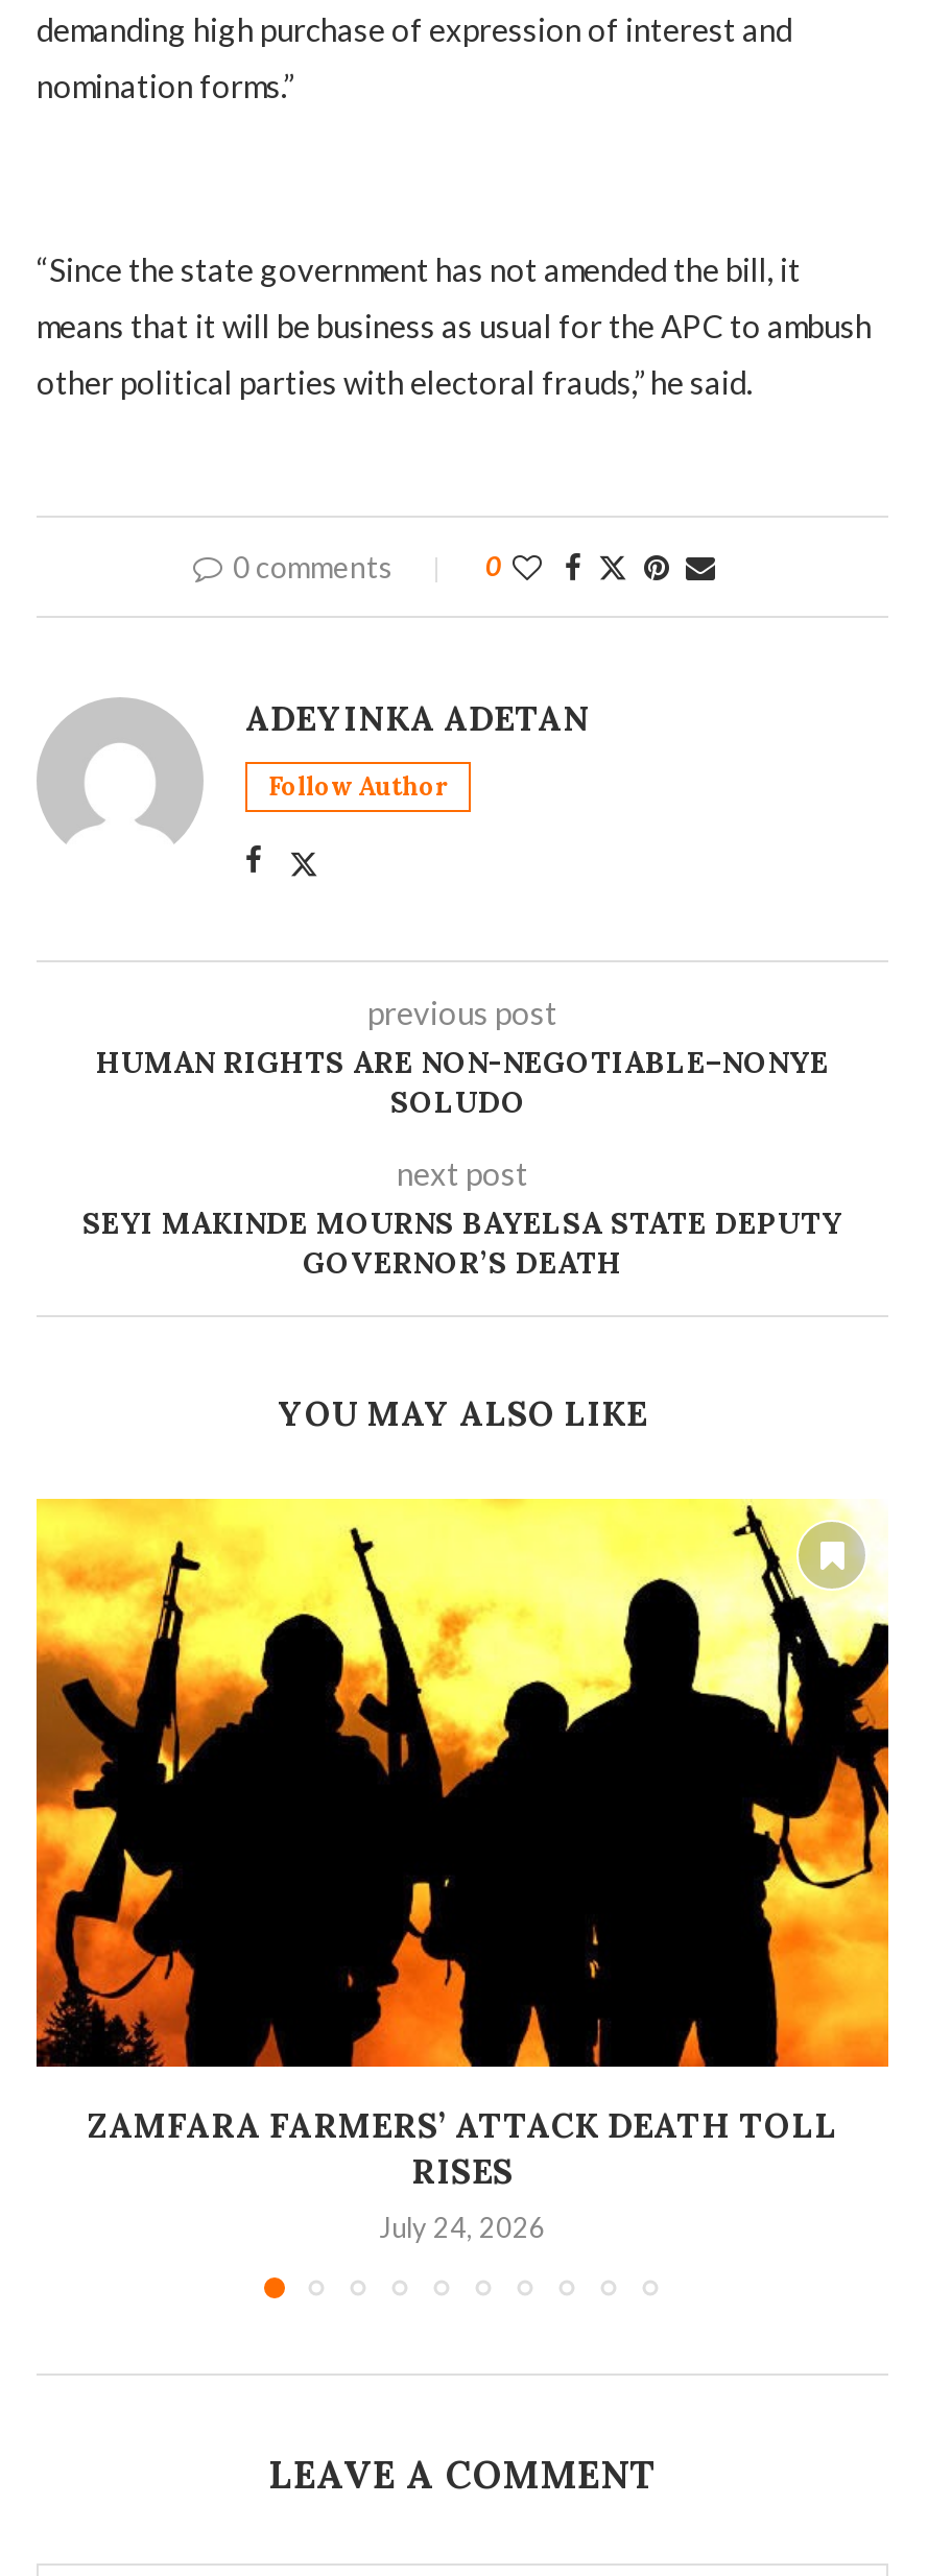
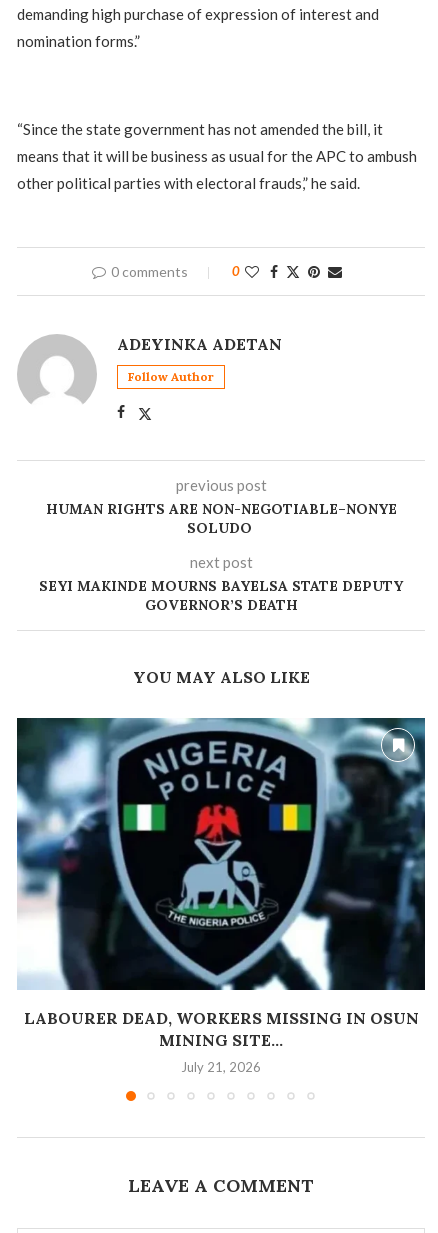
[34,1497,890,2245] [image] | ZAMFARA FARMERS’ ATTACK DEATH TOLL | RISES | July 24, 2026 -> [16,717,426,1075] [image] | LABOURER DEAD, WORKERS MISSING IN OSUN | MINING SITE... | July 21, 2026

